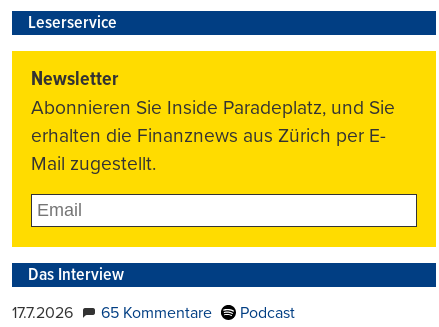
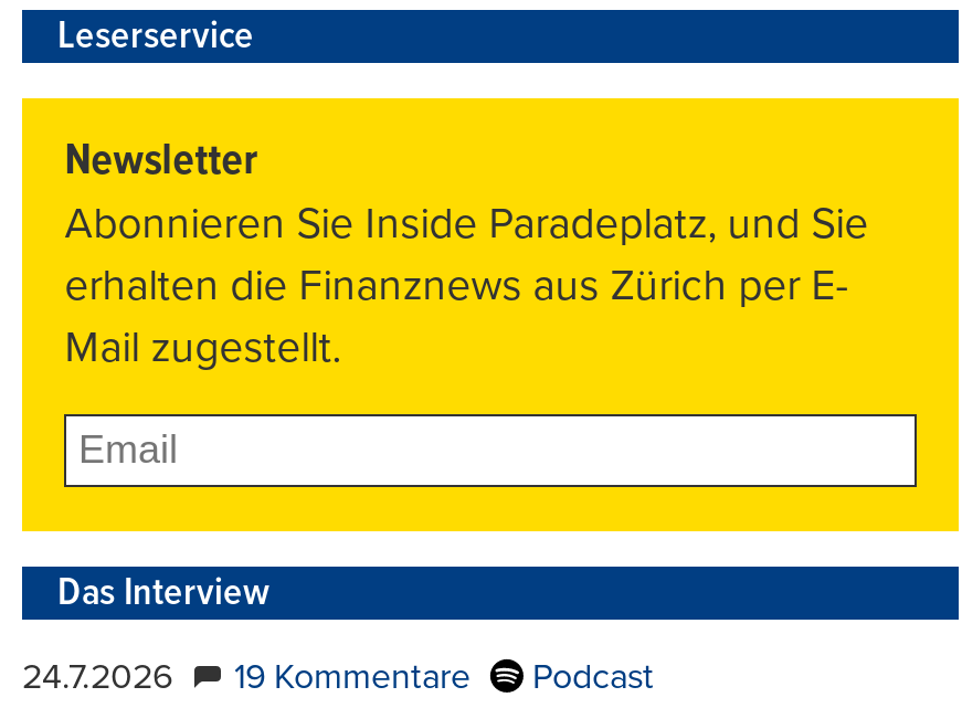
[12,303,73,323] 17.7.2026 -> [22,654,172,698] 24.7.2026
[101,303,212,323] 65 Kommentare -> [234,654,471,698] 19 Kommentare

